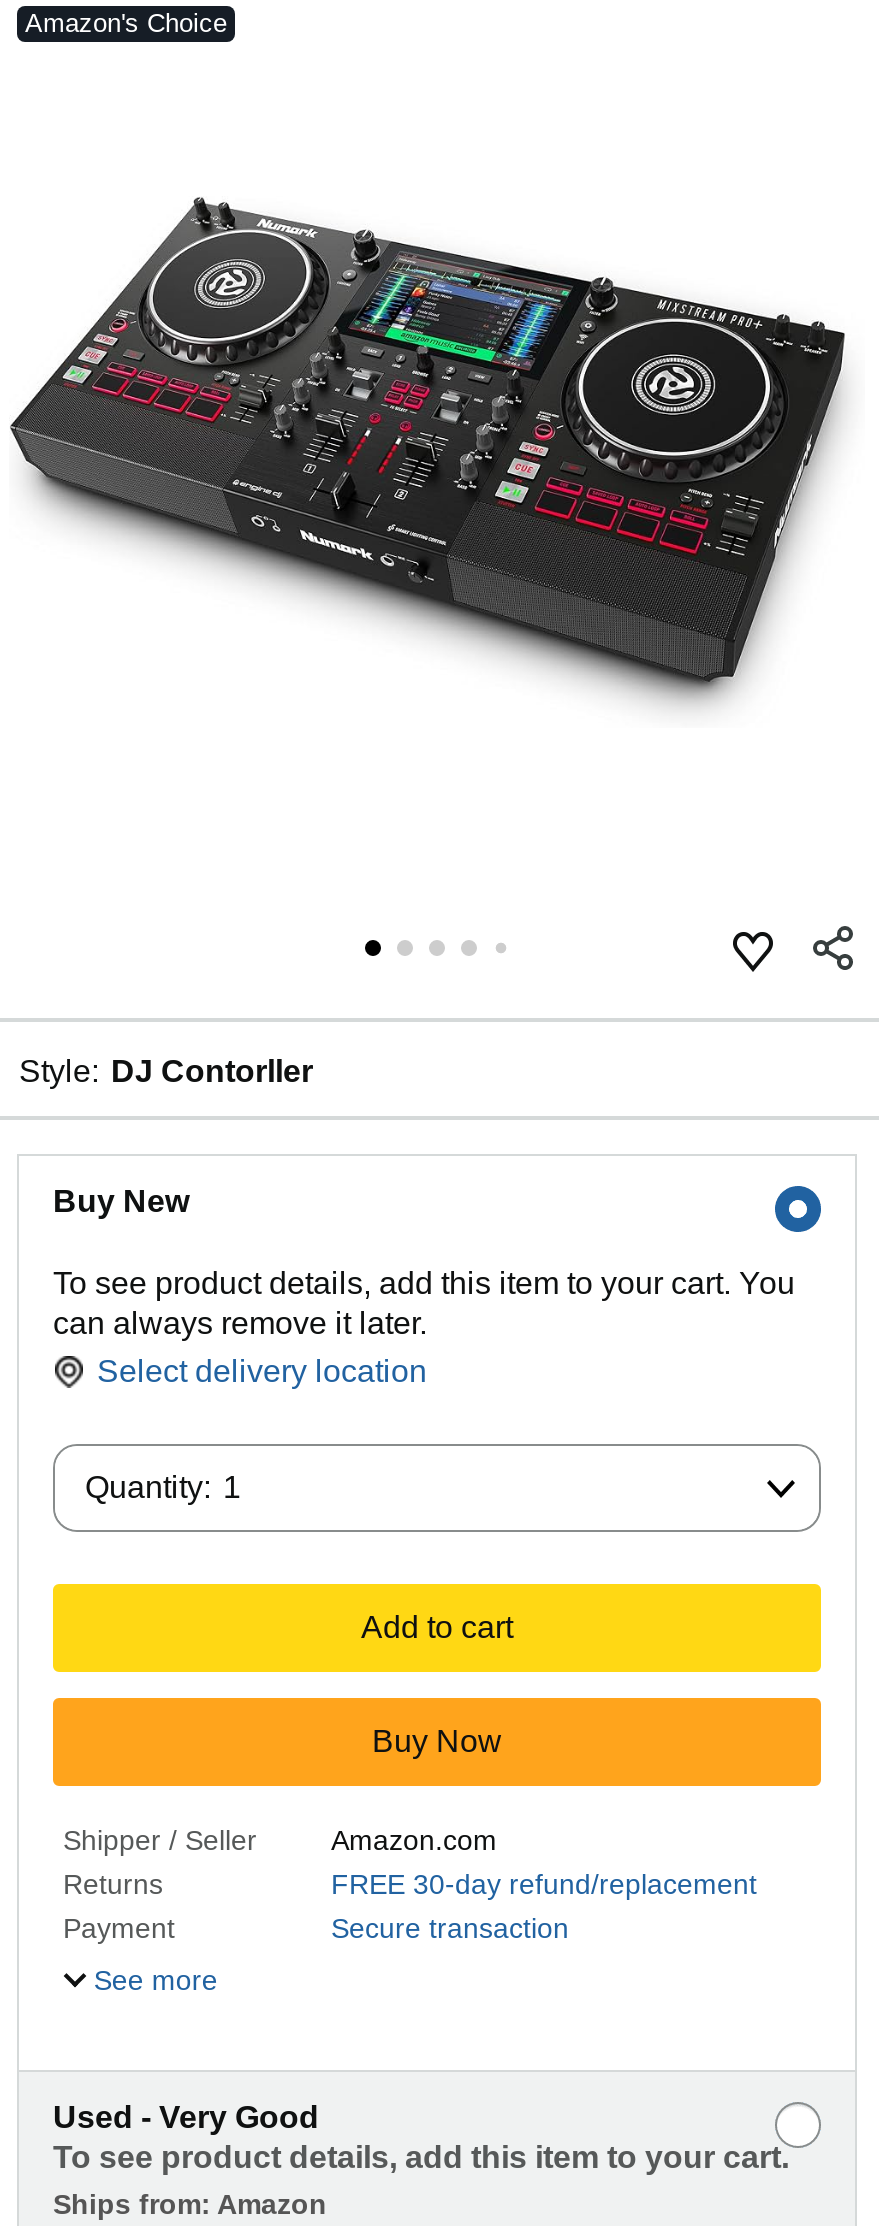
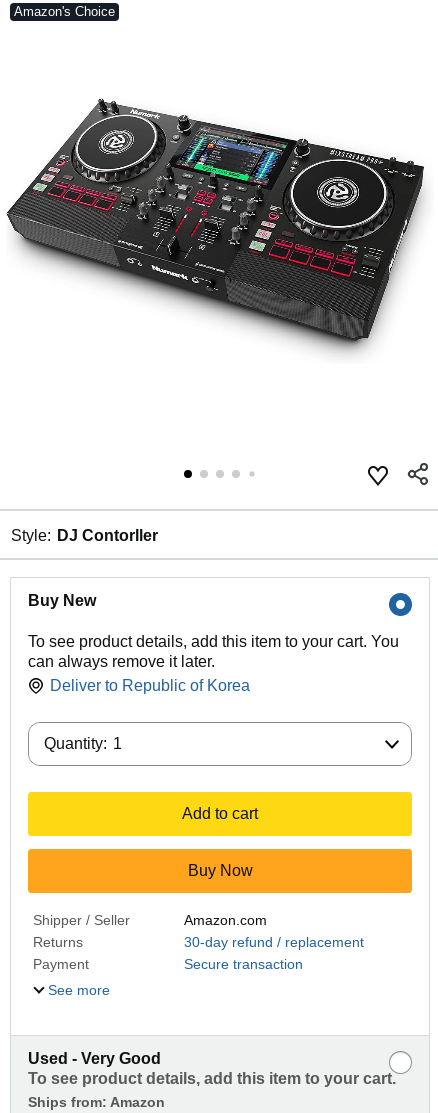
[97,1354,427,1388] Select delivery location -> [50,677,250,694] Deliver to Republic of Korea
[331,1868,757,1900] FREE 30-day refund/replacement -> [183,934,363,950] 30-day refund / replacement

